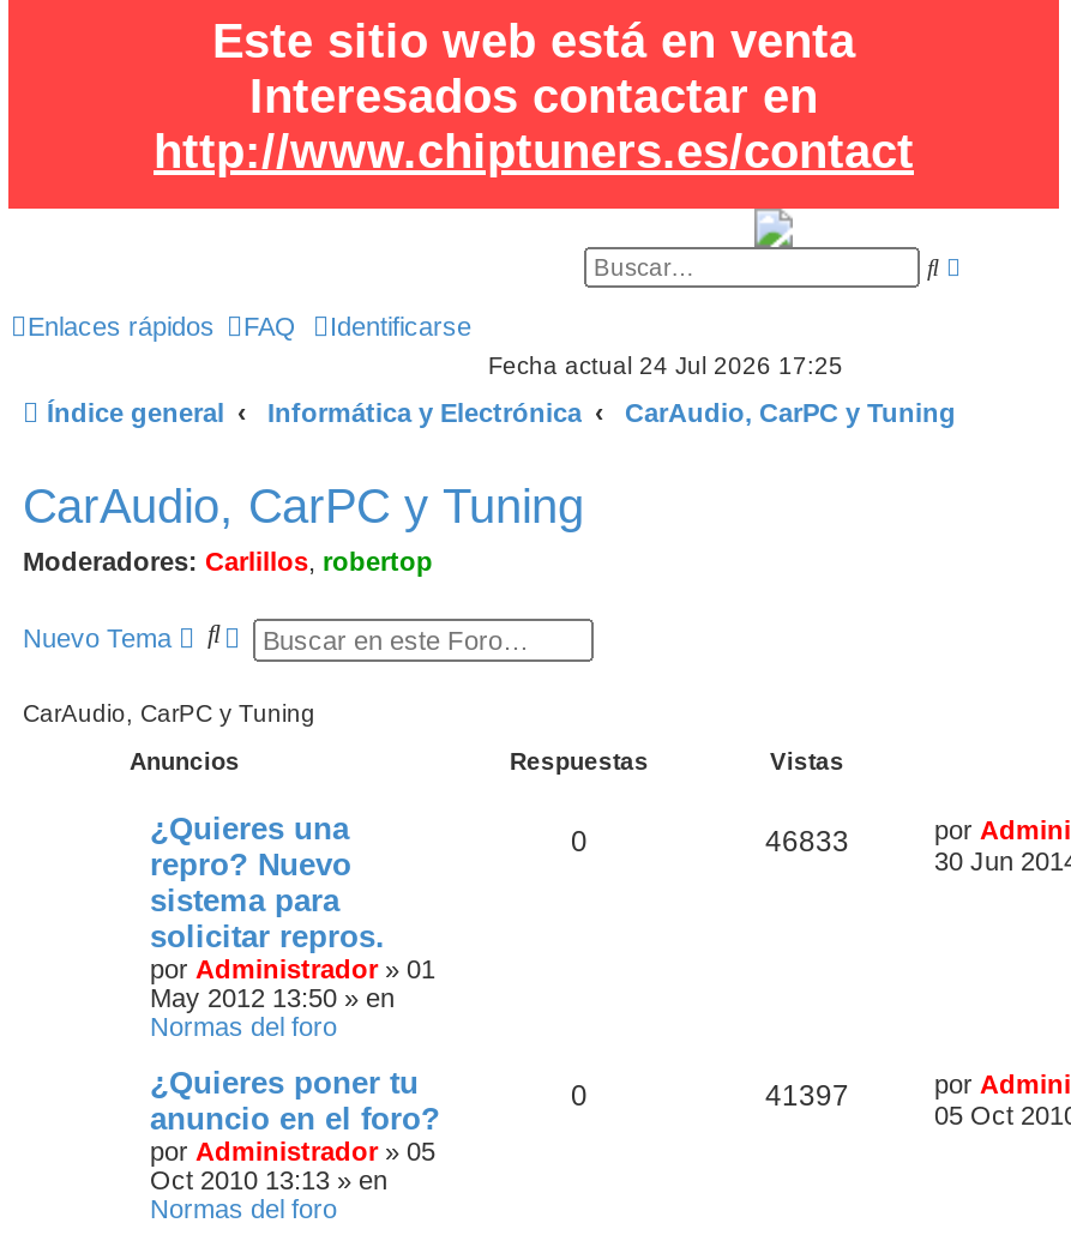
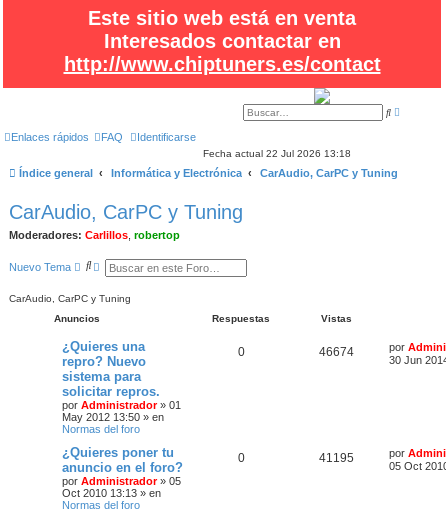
[488,353,843,379] Fecha actual 24 Jul 2026 17:25 -> [203,148,351,159] Fecha actual 22 Jul 2026 13:18
[765,824,849,857] 46833 -> [318,344,353,358] 46674
[765,1078,849,1111] 41397 -> [318,450,353,464] 41195

